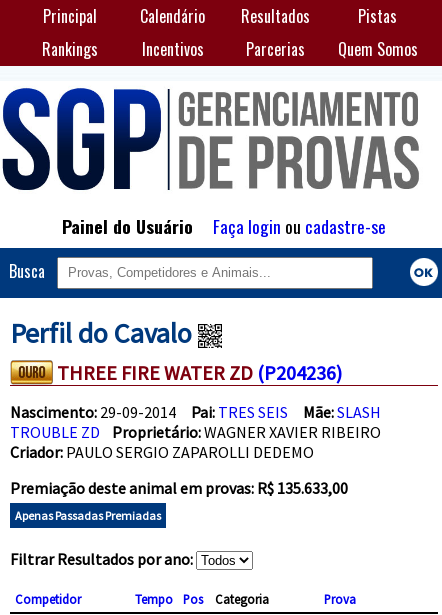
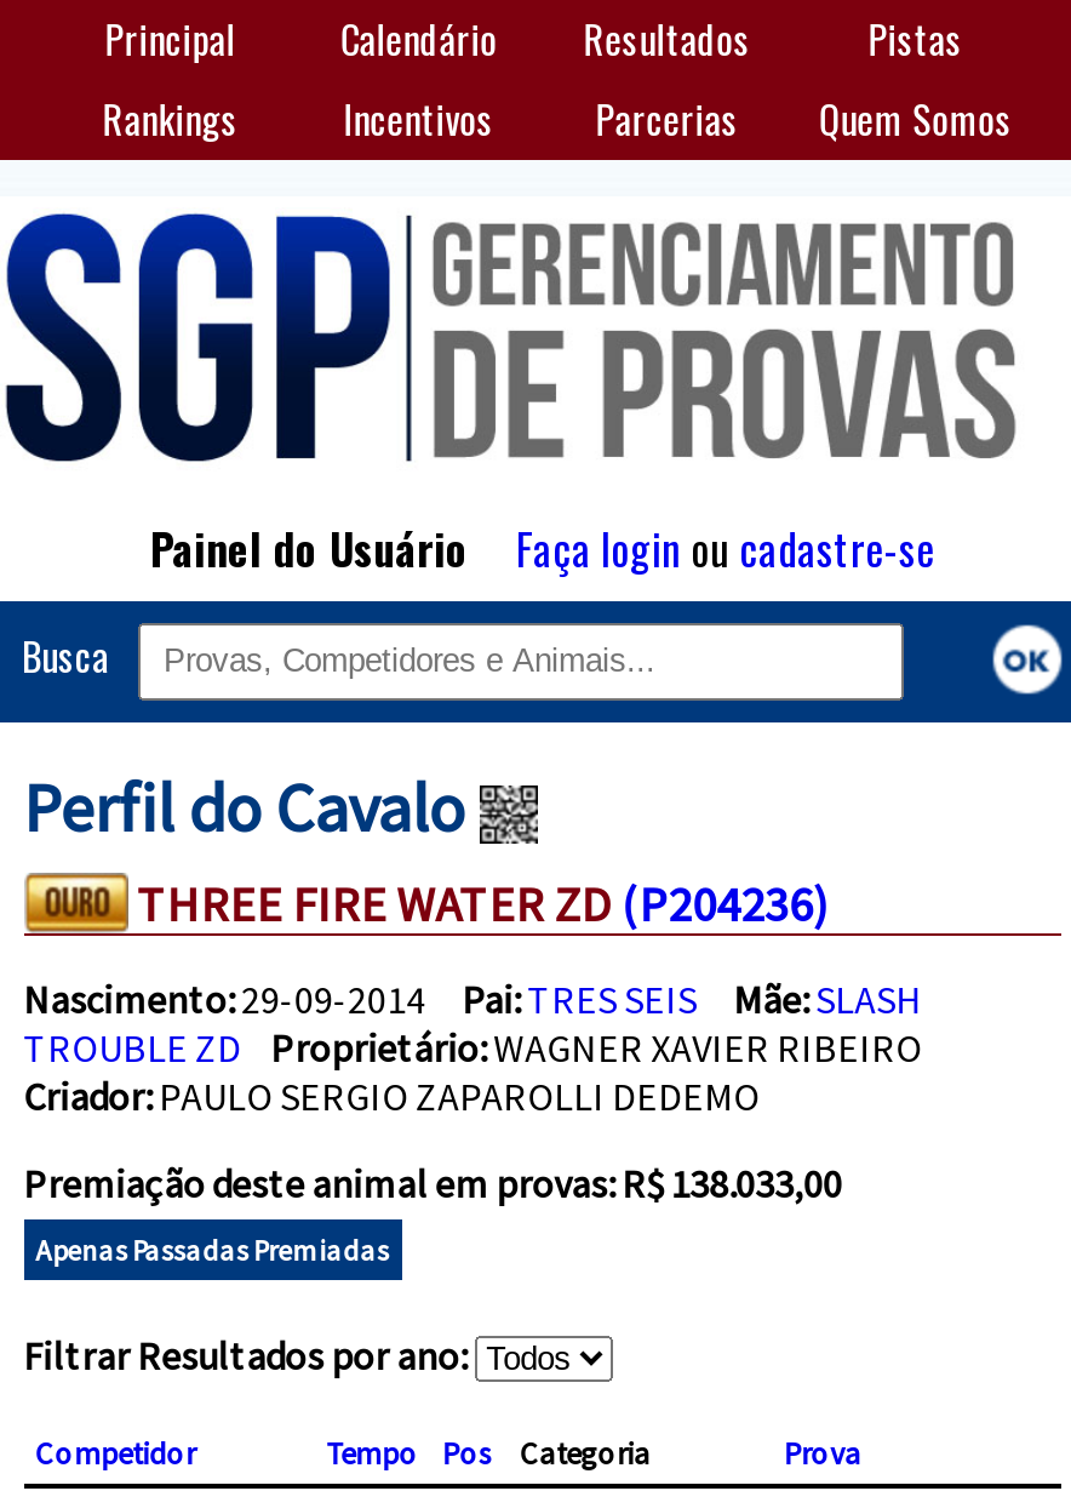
[10,478,348,498] Premiação deste animal em provas: R$ 135.633,00 -> [23,1158,842,1207] Premiação deste animal em provas: R$ 138.033,00

